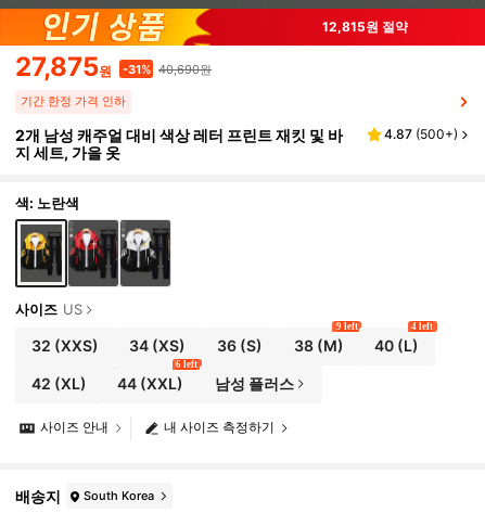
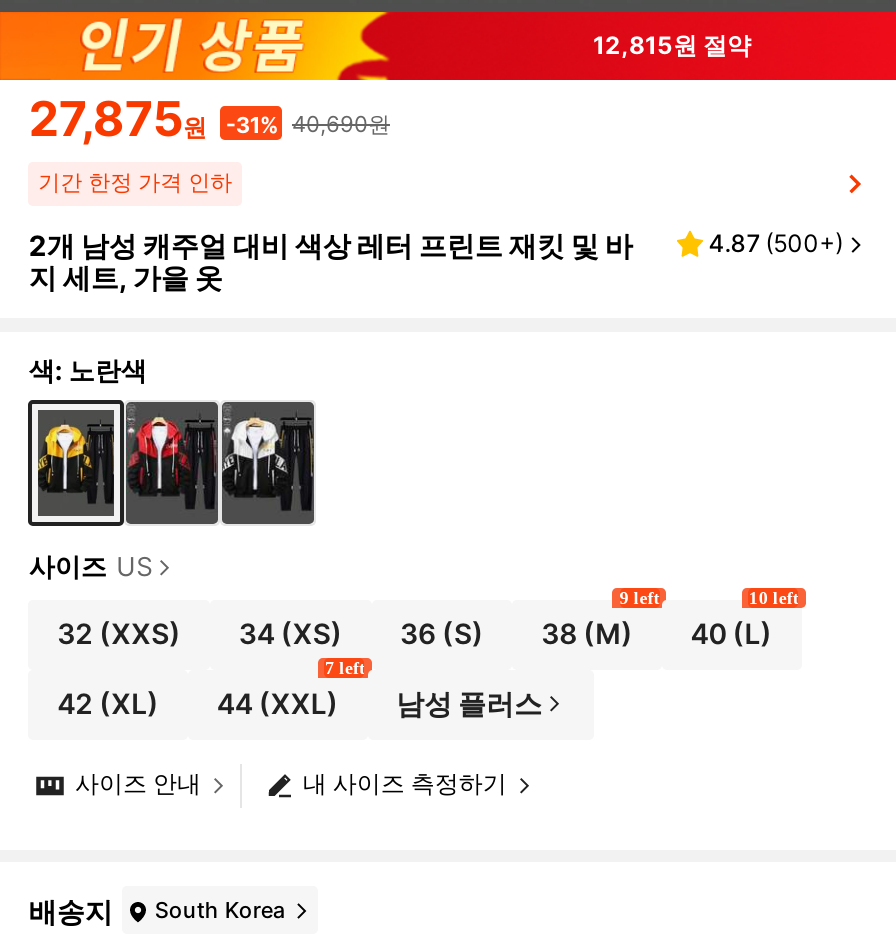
[412,321,433,332] 4 left -> [749,587,799,607] 10 left
[176,359,198,370] 6 left -> [325,658,365,678] 7 left

